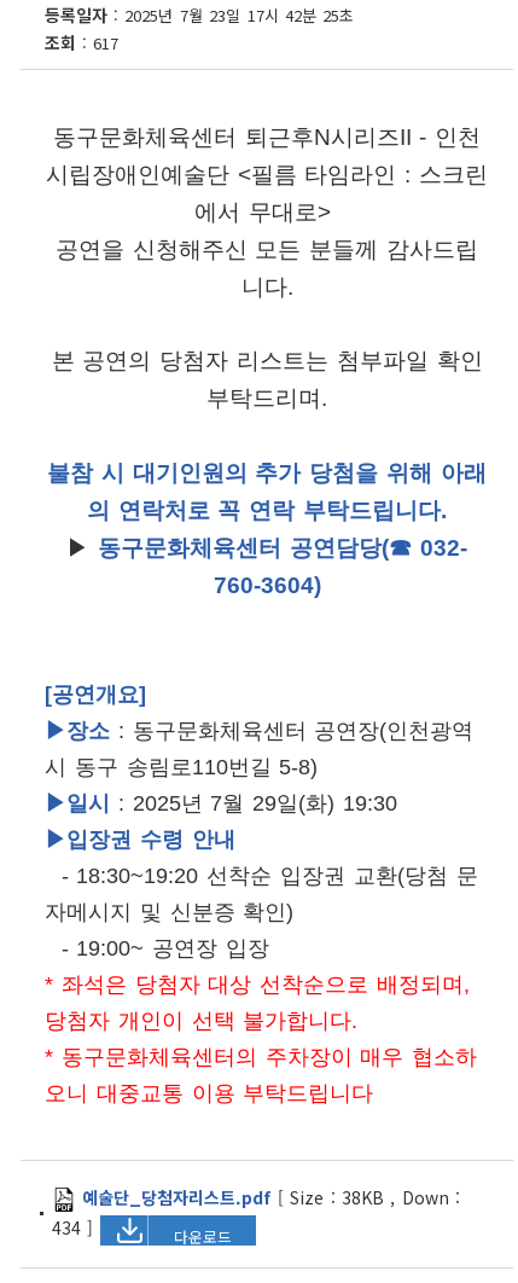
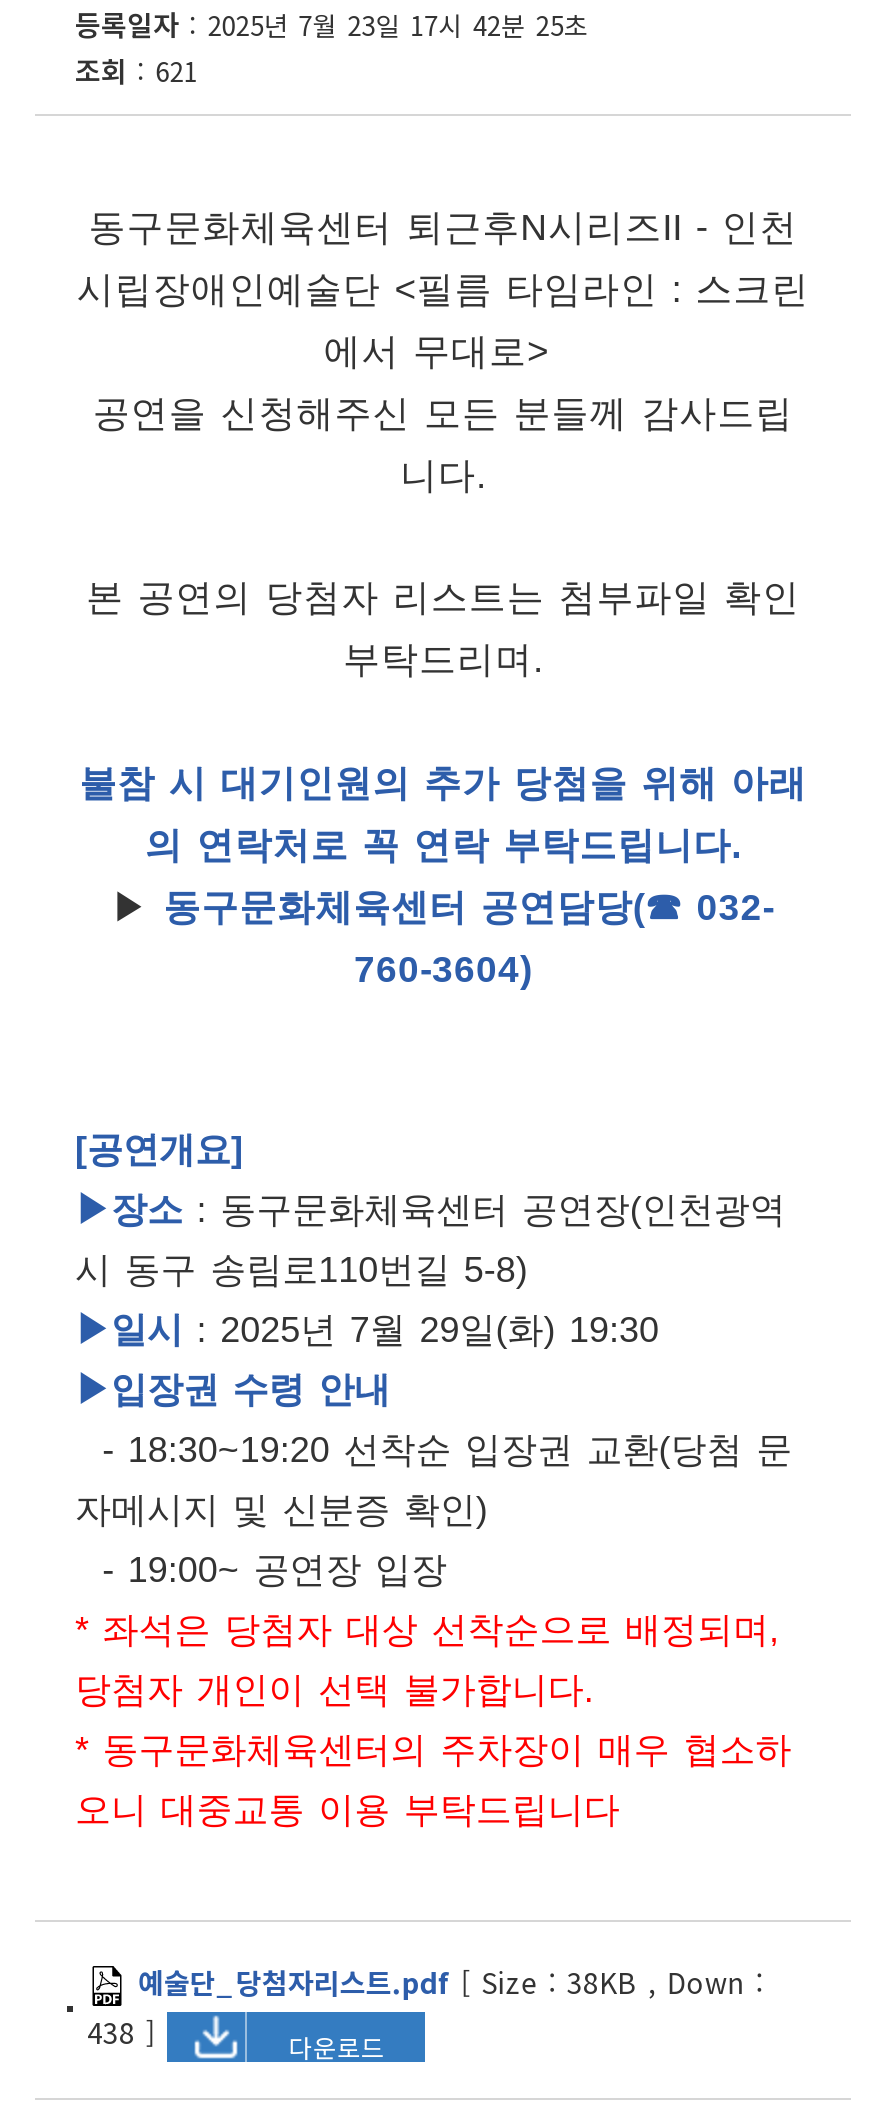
[45,30,119,55] 조회 617 -> [75,50,198,90] 조회 621
[52,1216,93,1240] 434 ] -> [87,2012,156,2052] 438 ]

